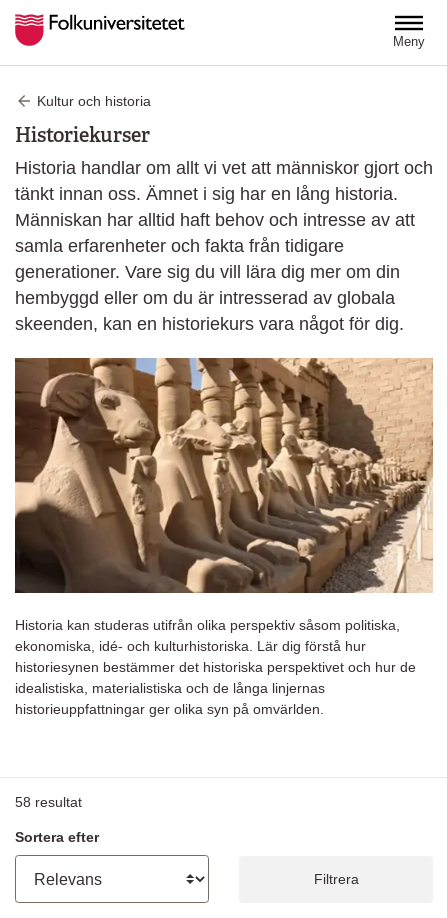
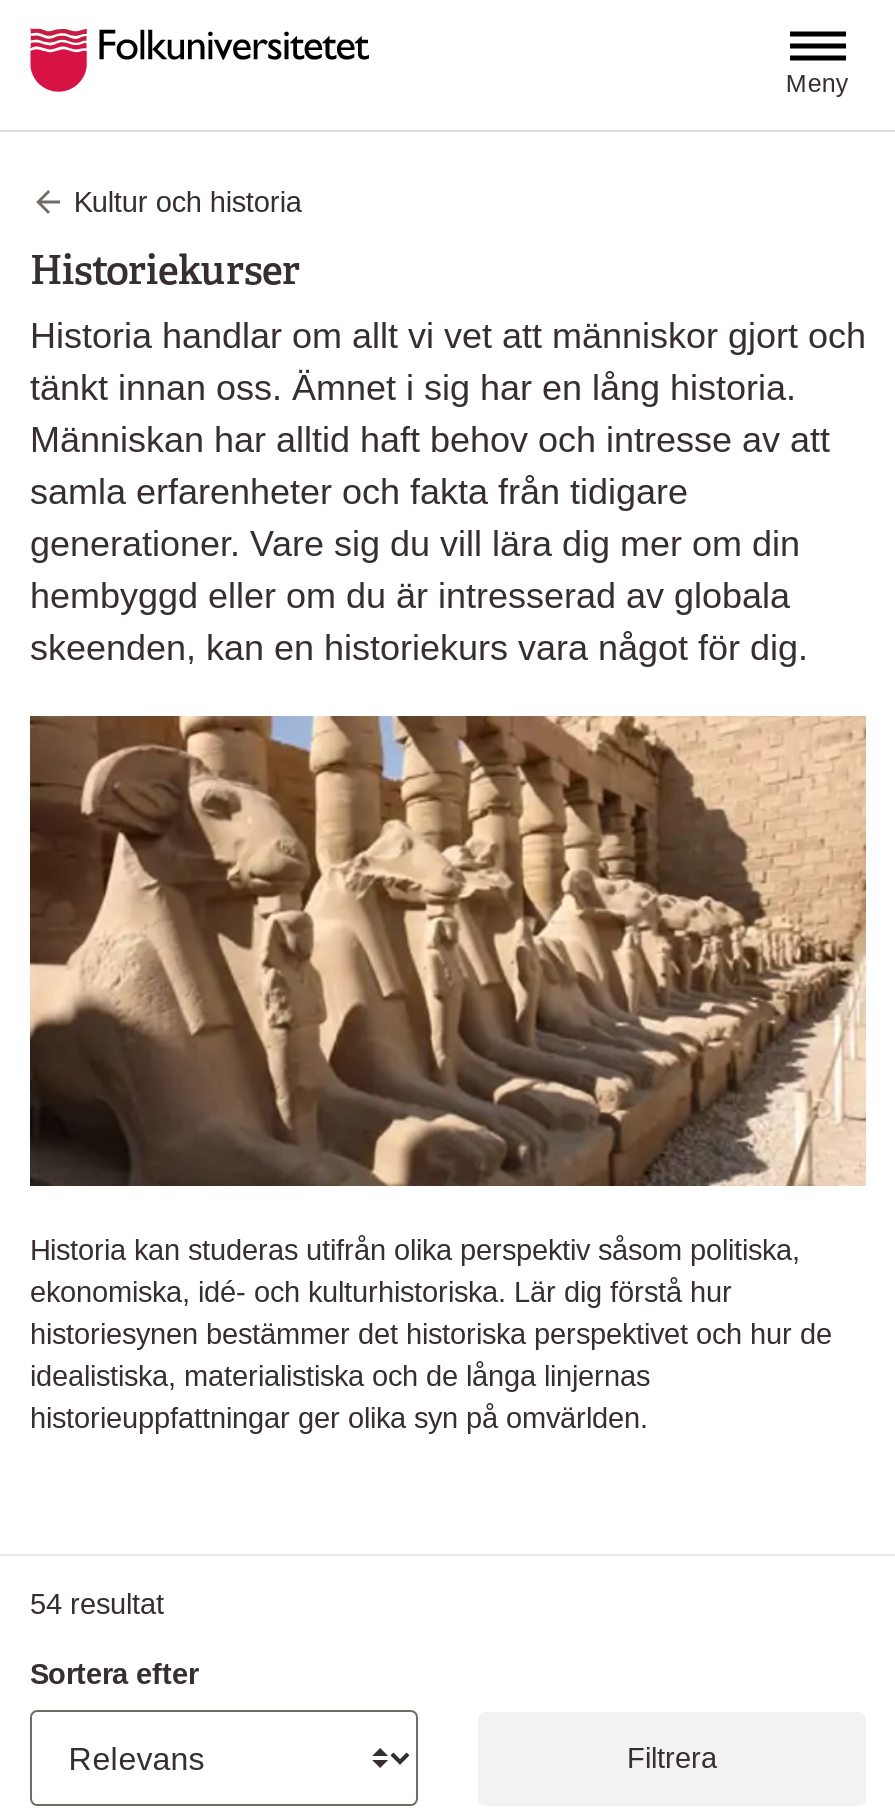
[15,794,82,810] 58 resultat -> [30,1588,164,1620] 54 resultat

